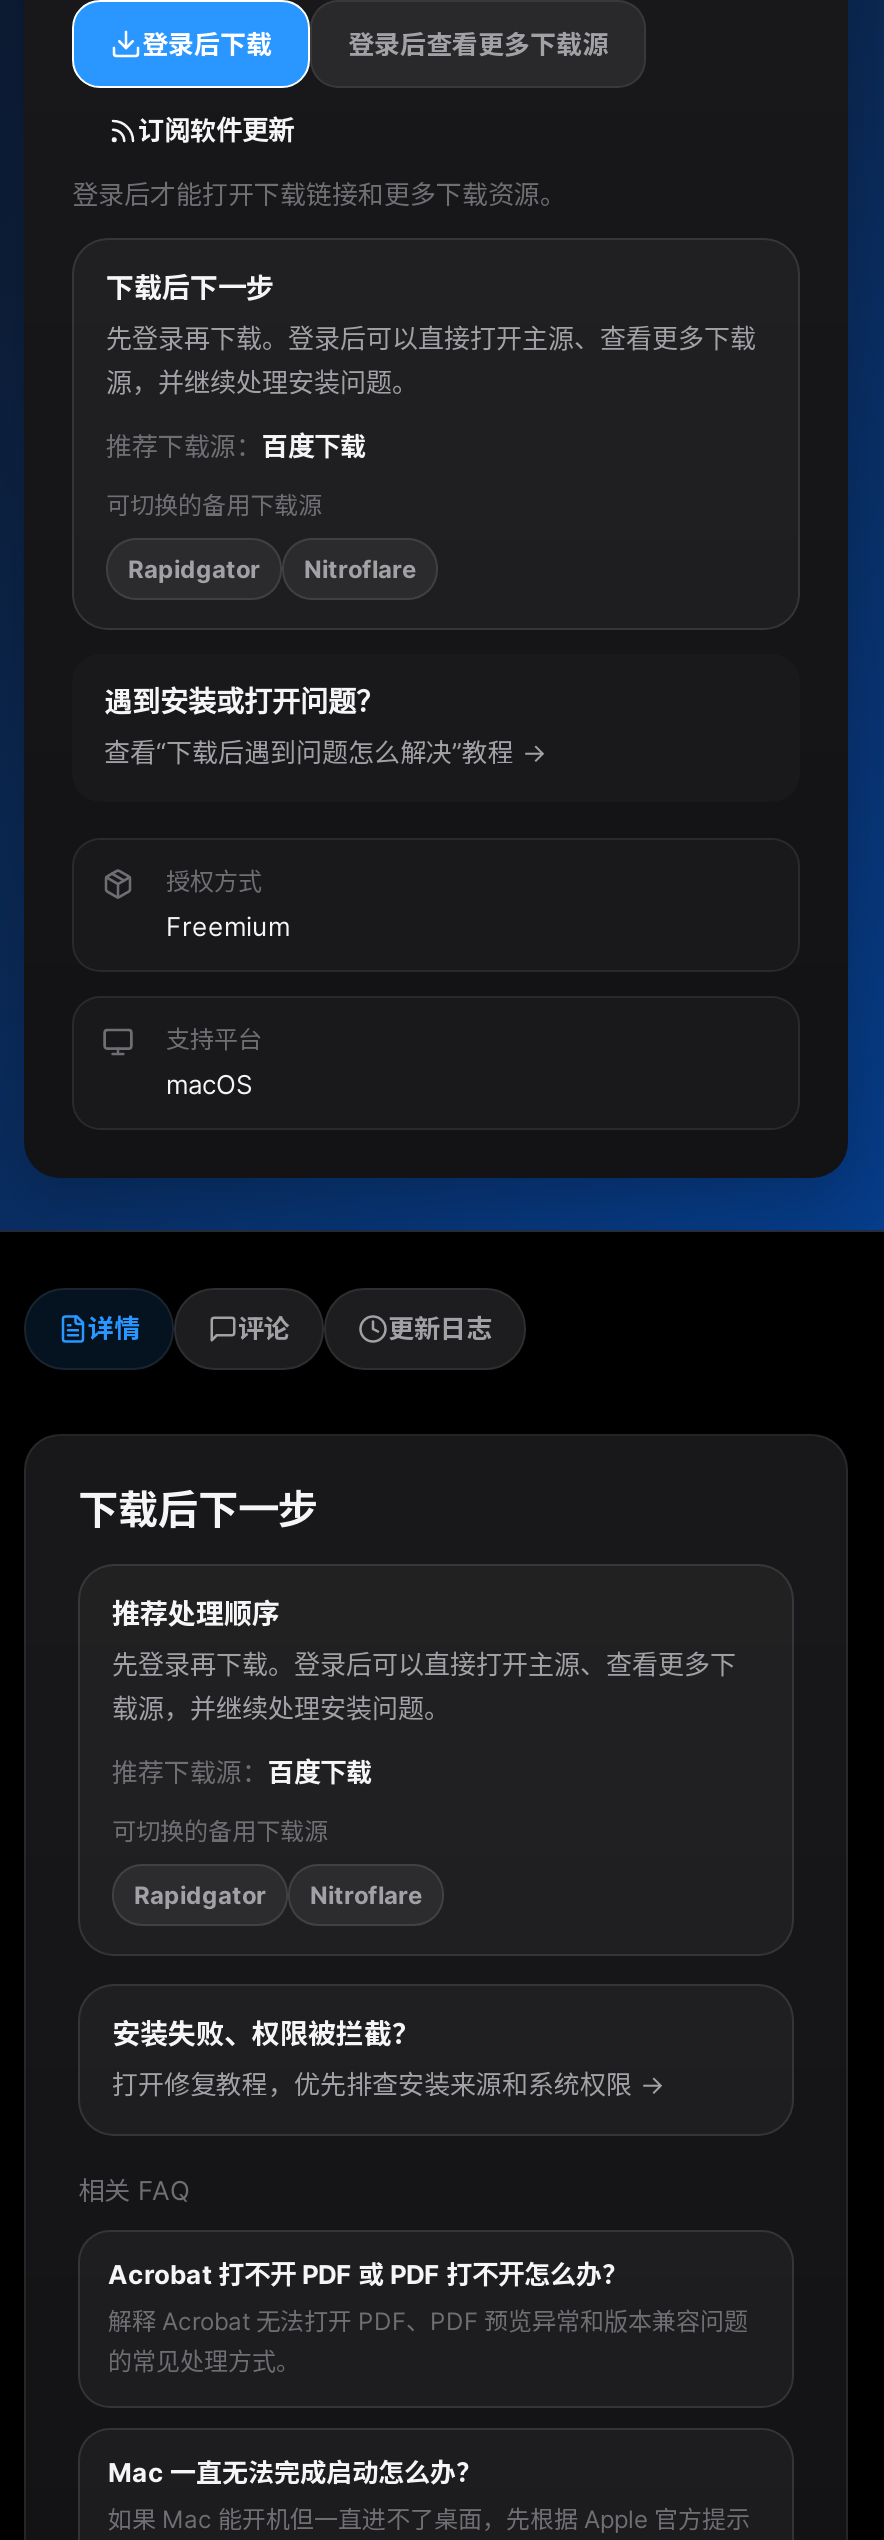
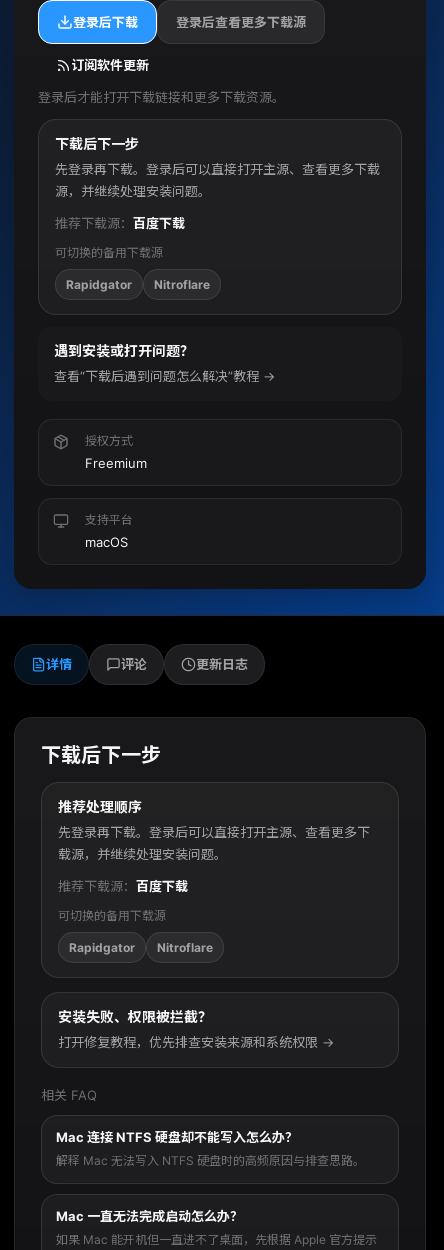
[108,2258,628,2290] Acrobat 打不开 PDF 或 PDF 打不开怎么办？ -> [56,1129,298,1145] Mac 连接 NTFS 硬盘却不能写入怎么办？
[108,2306,748,2376] 解释 Acrobat 无法打开 PDF、PDF 预览异常和版本兼容问题 | 的常见处理方式。 -> [56,1153,365,1168] 解释 Mac 无法写入 NTFS 硬盘时的高频原因与排查思路。

